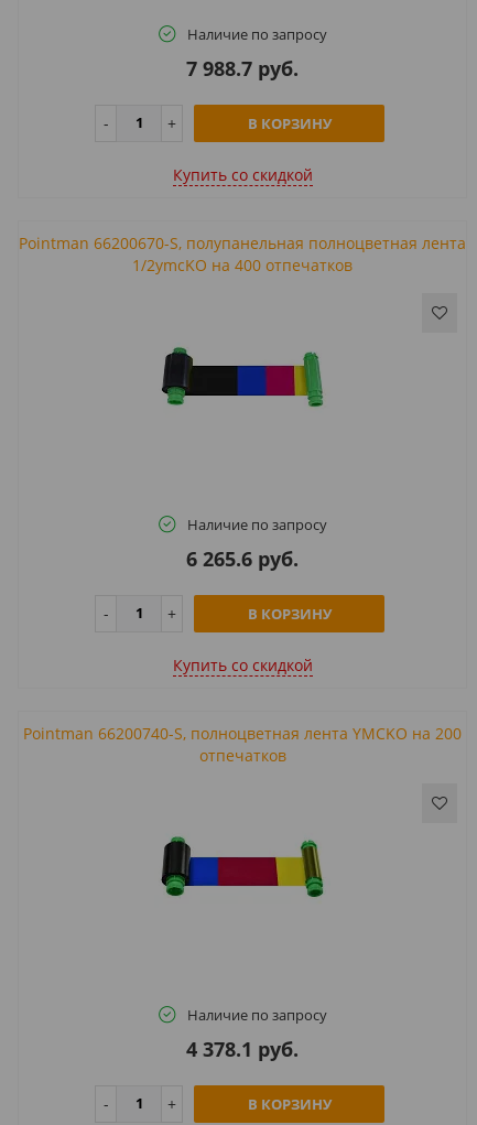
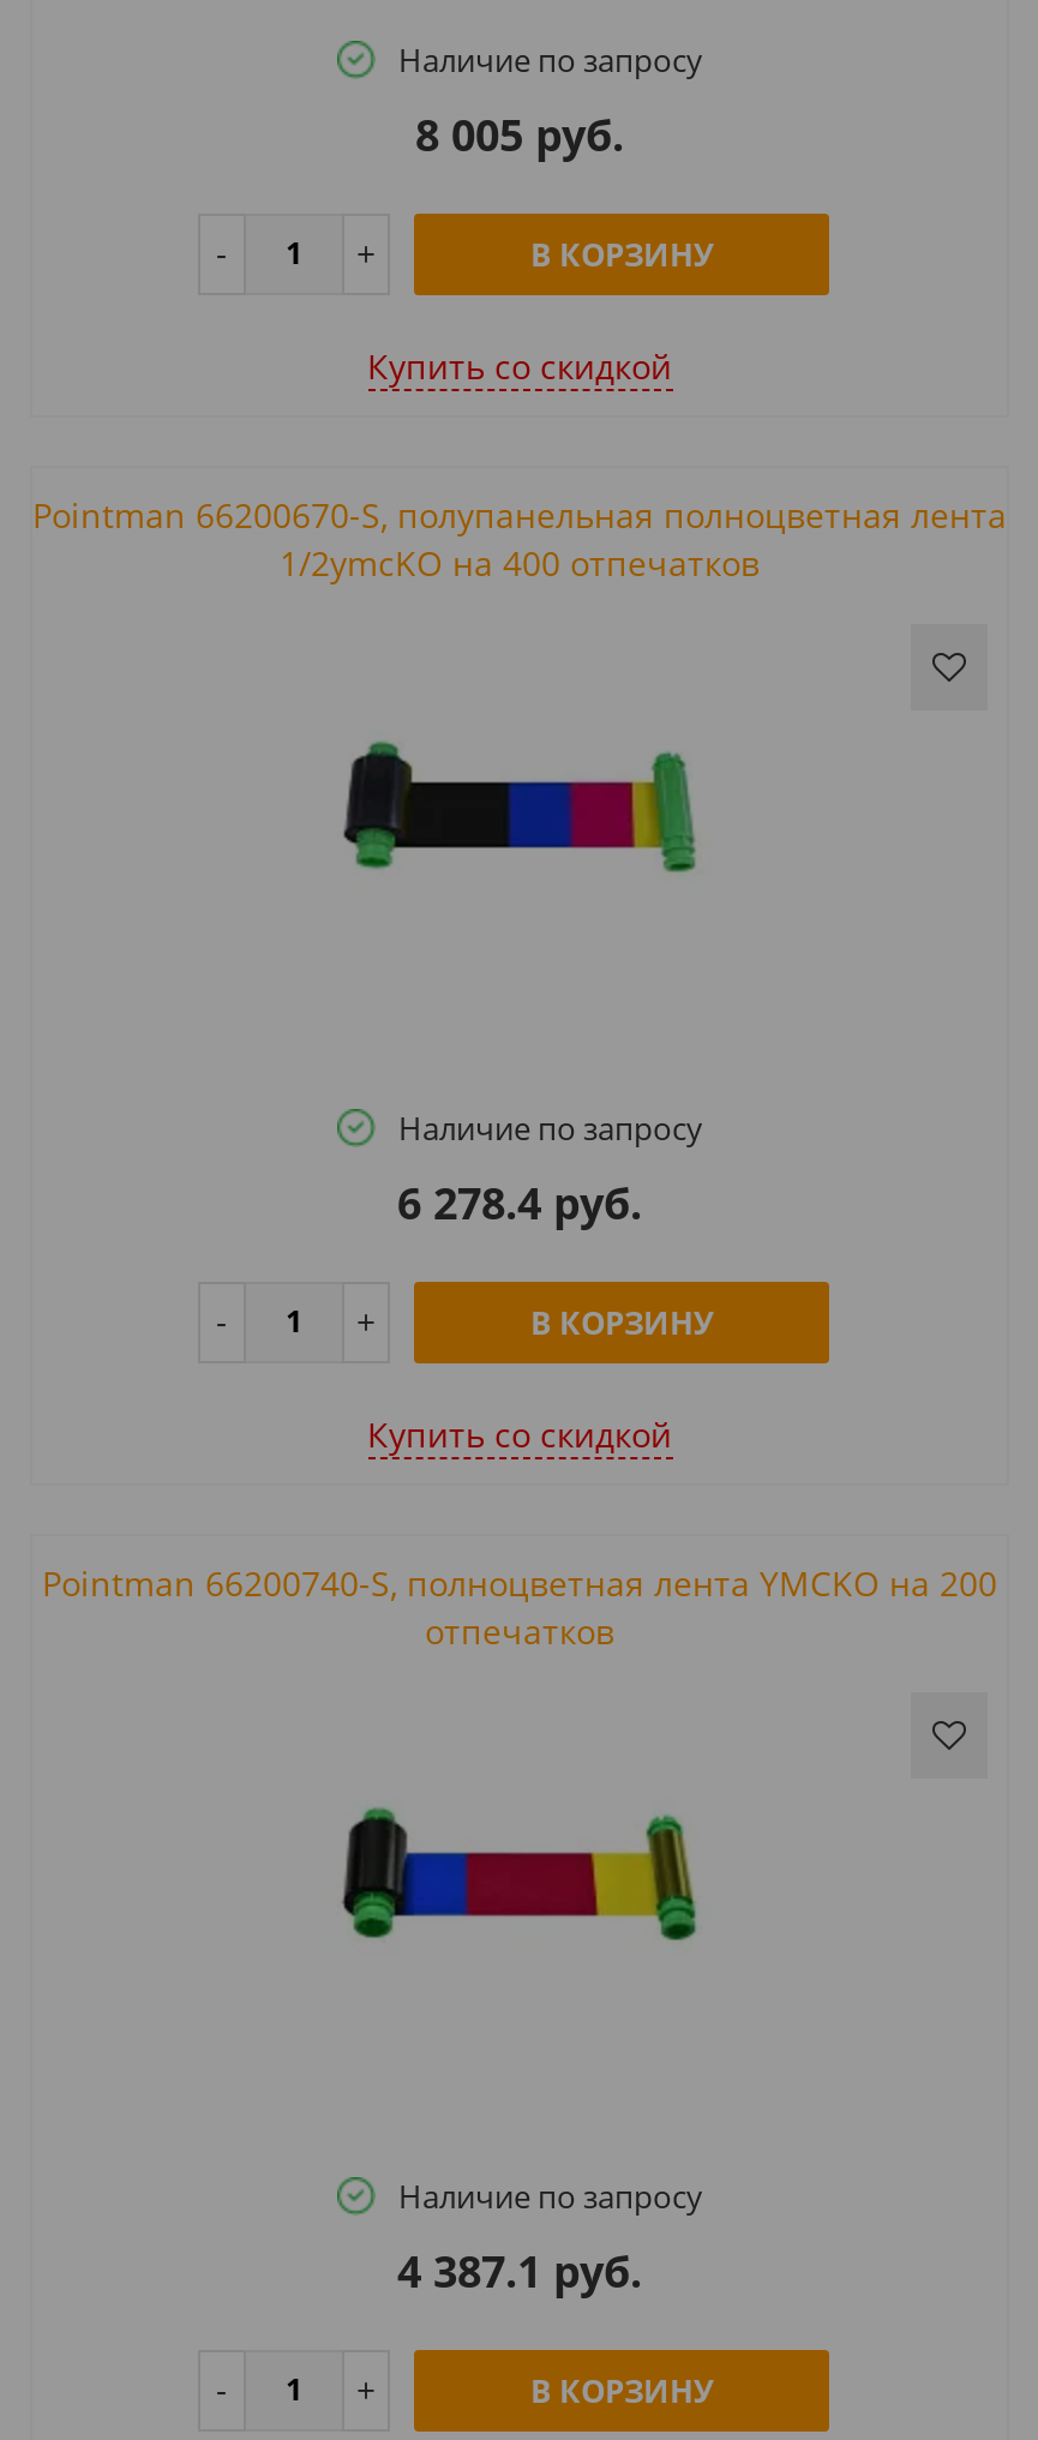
[186,55,299,81] 7 988.7 руб. -> [415,105,624,163] 8 005 руб.
[186,545,299,572] 6 265.6 руб. -> [397,1173,642,1231] 6 278.4 руб.
[186,1035,299,1062] 4 378.1 руб. -> [397,2241,642,2299] 4 387.1 руб.

